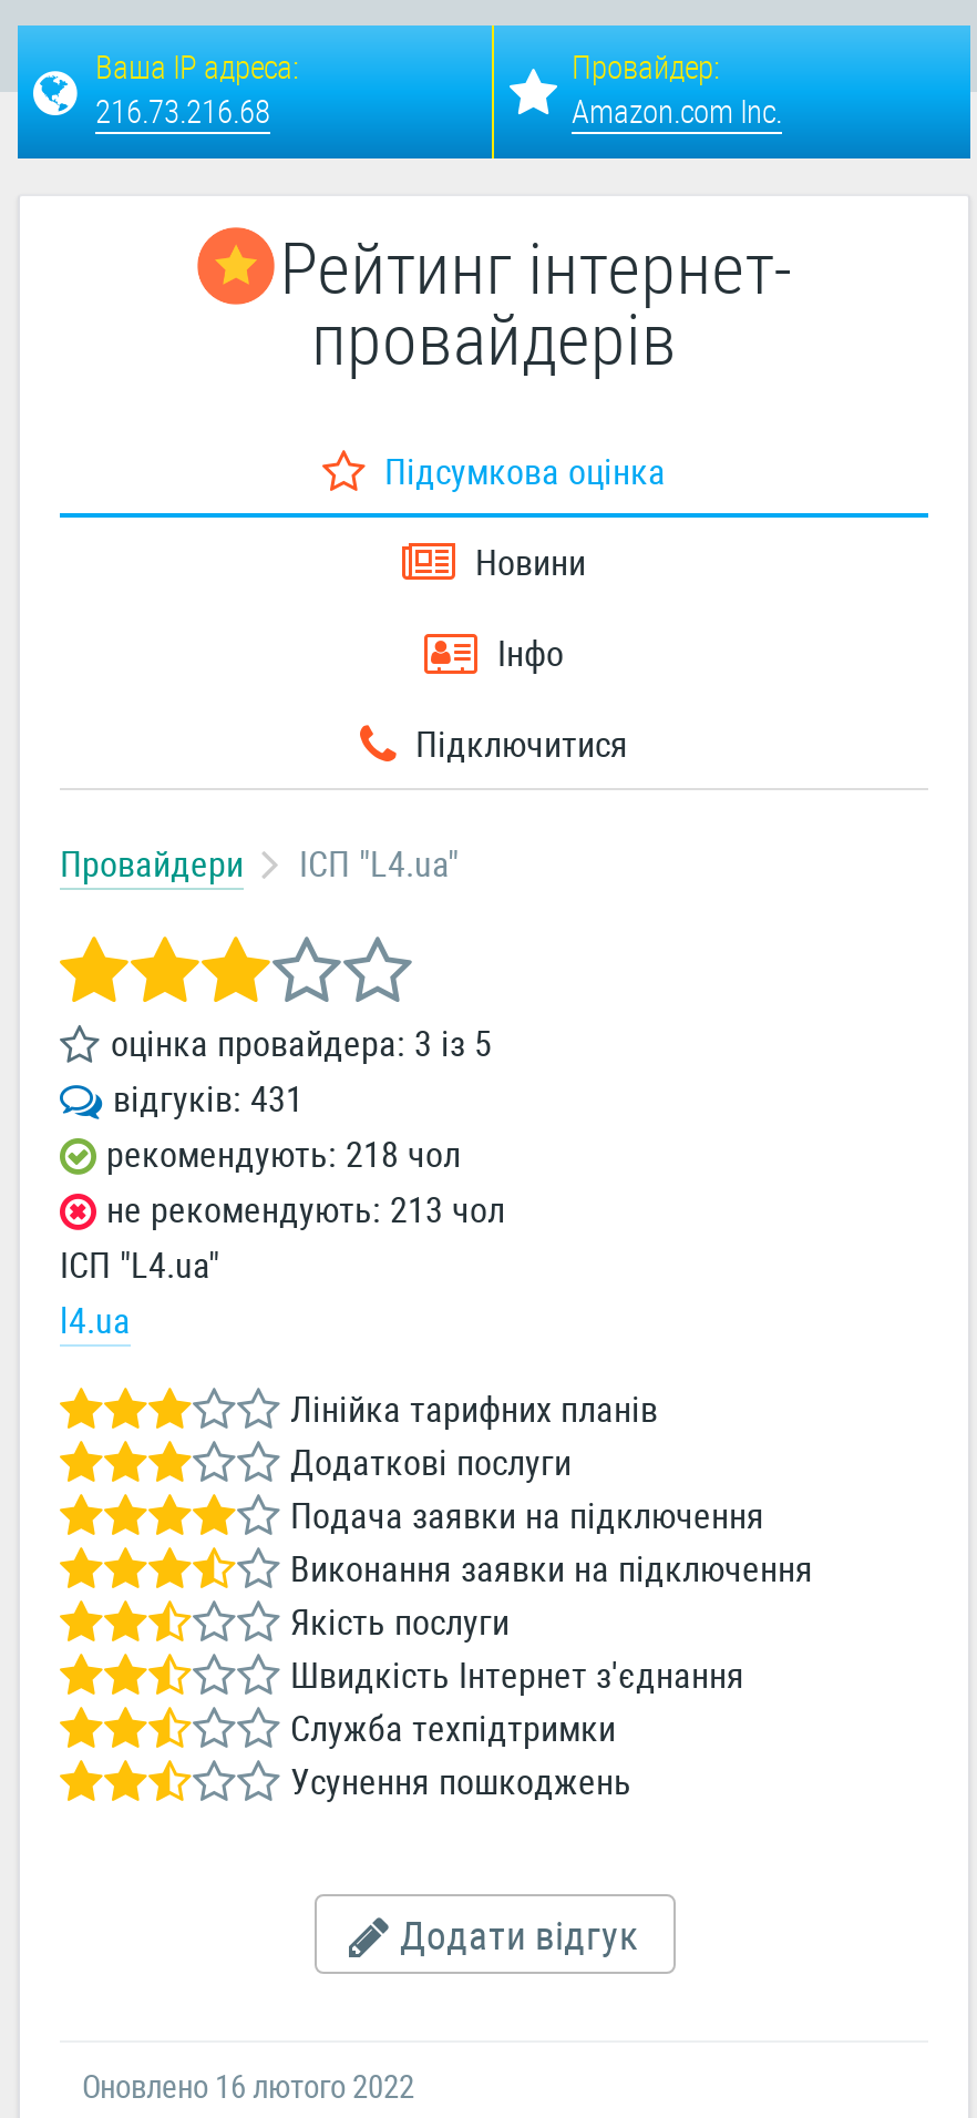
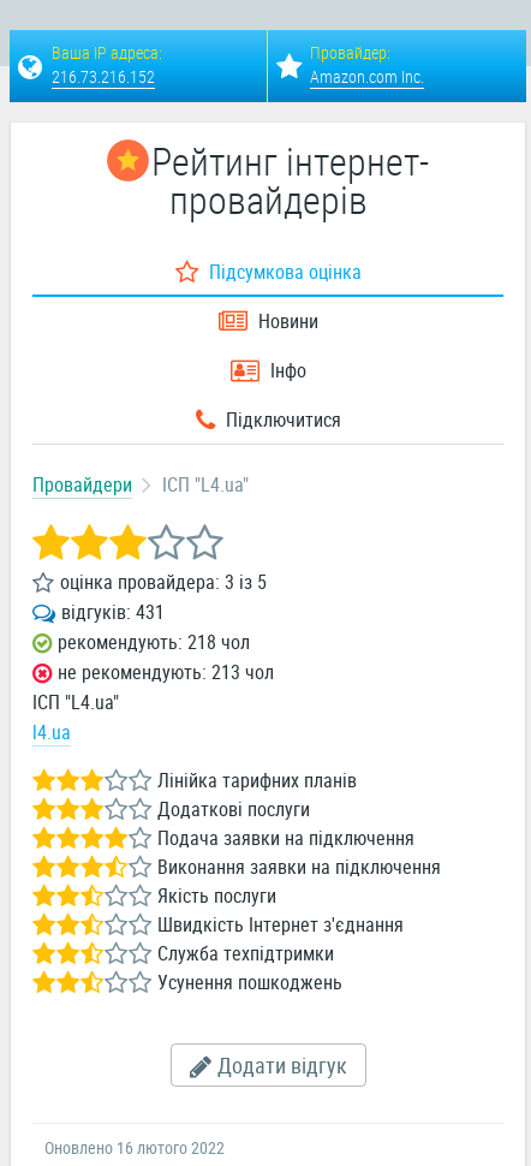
[95,90,270,133] 216.73.216.68 -> [52,65,155,88] 216.73.216.152

